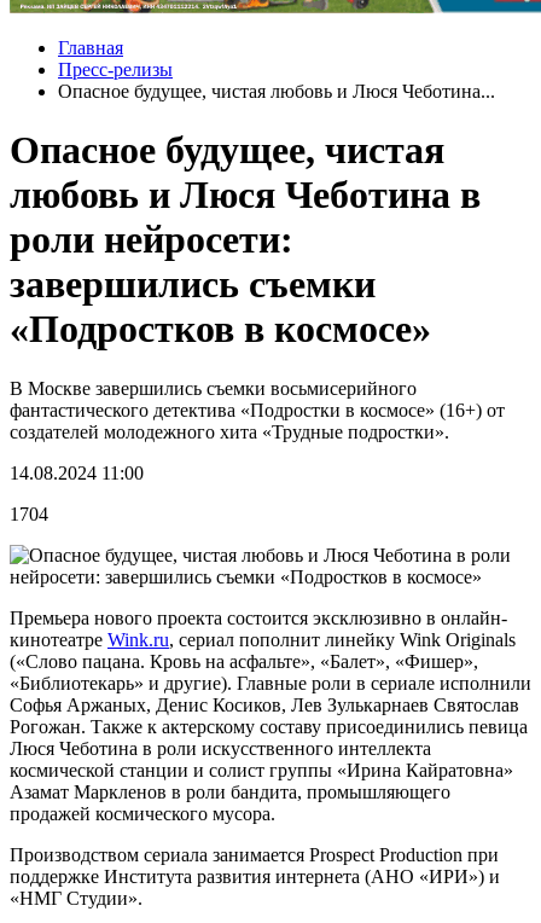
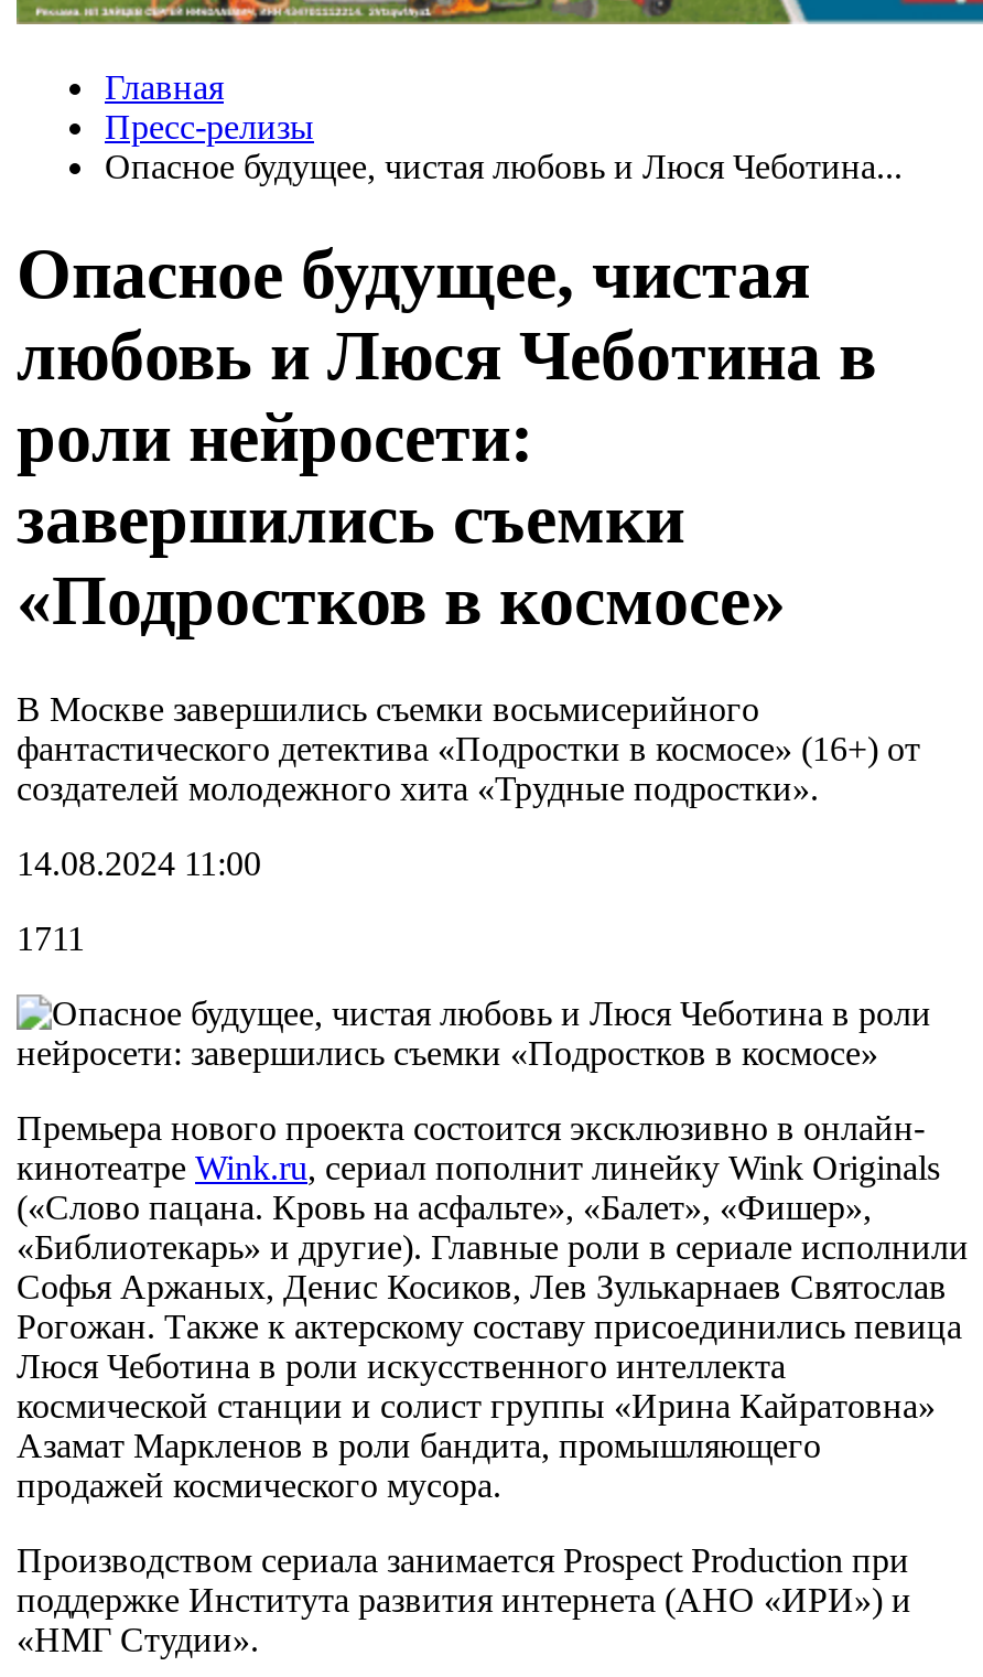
[10,504,48,524] 1704 -> [17,919,85,957] 1711

